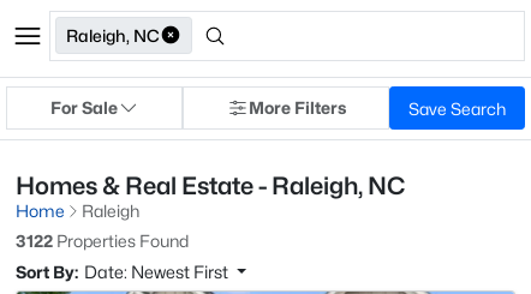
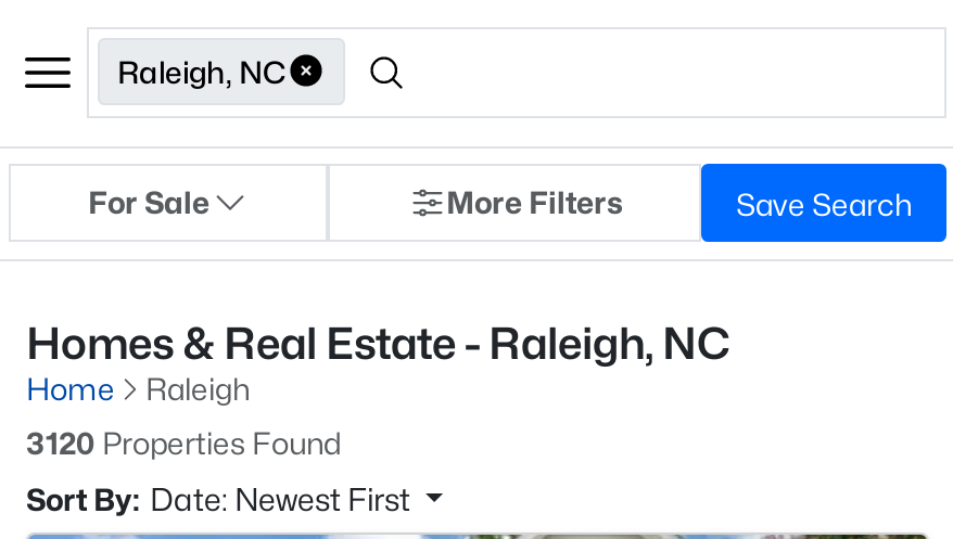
[16,230,189,251] 3122 Properties Found -> [26,424,341,461] 3120 Properties Found

